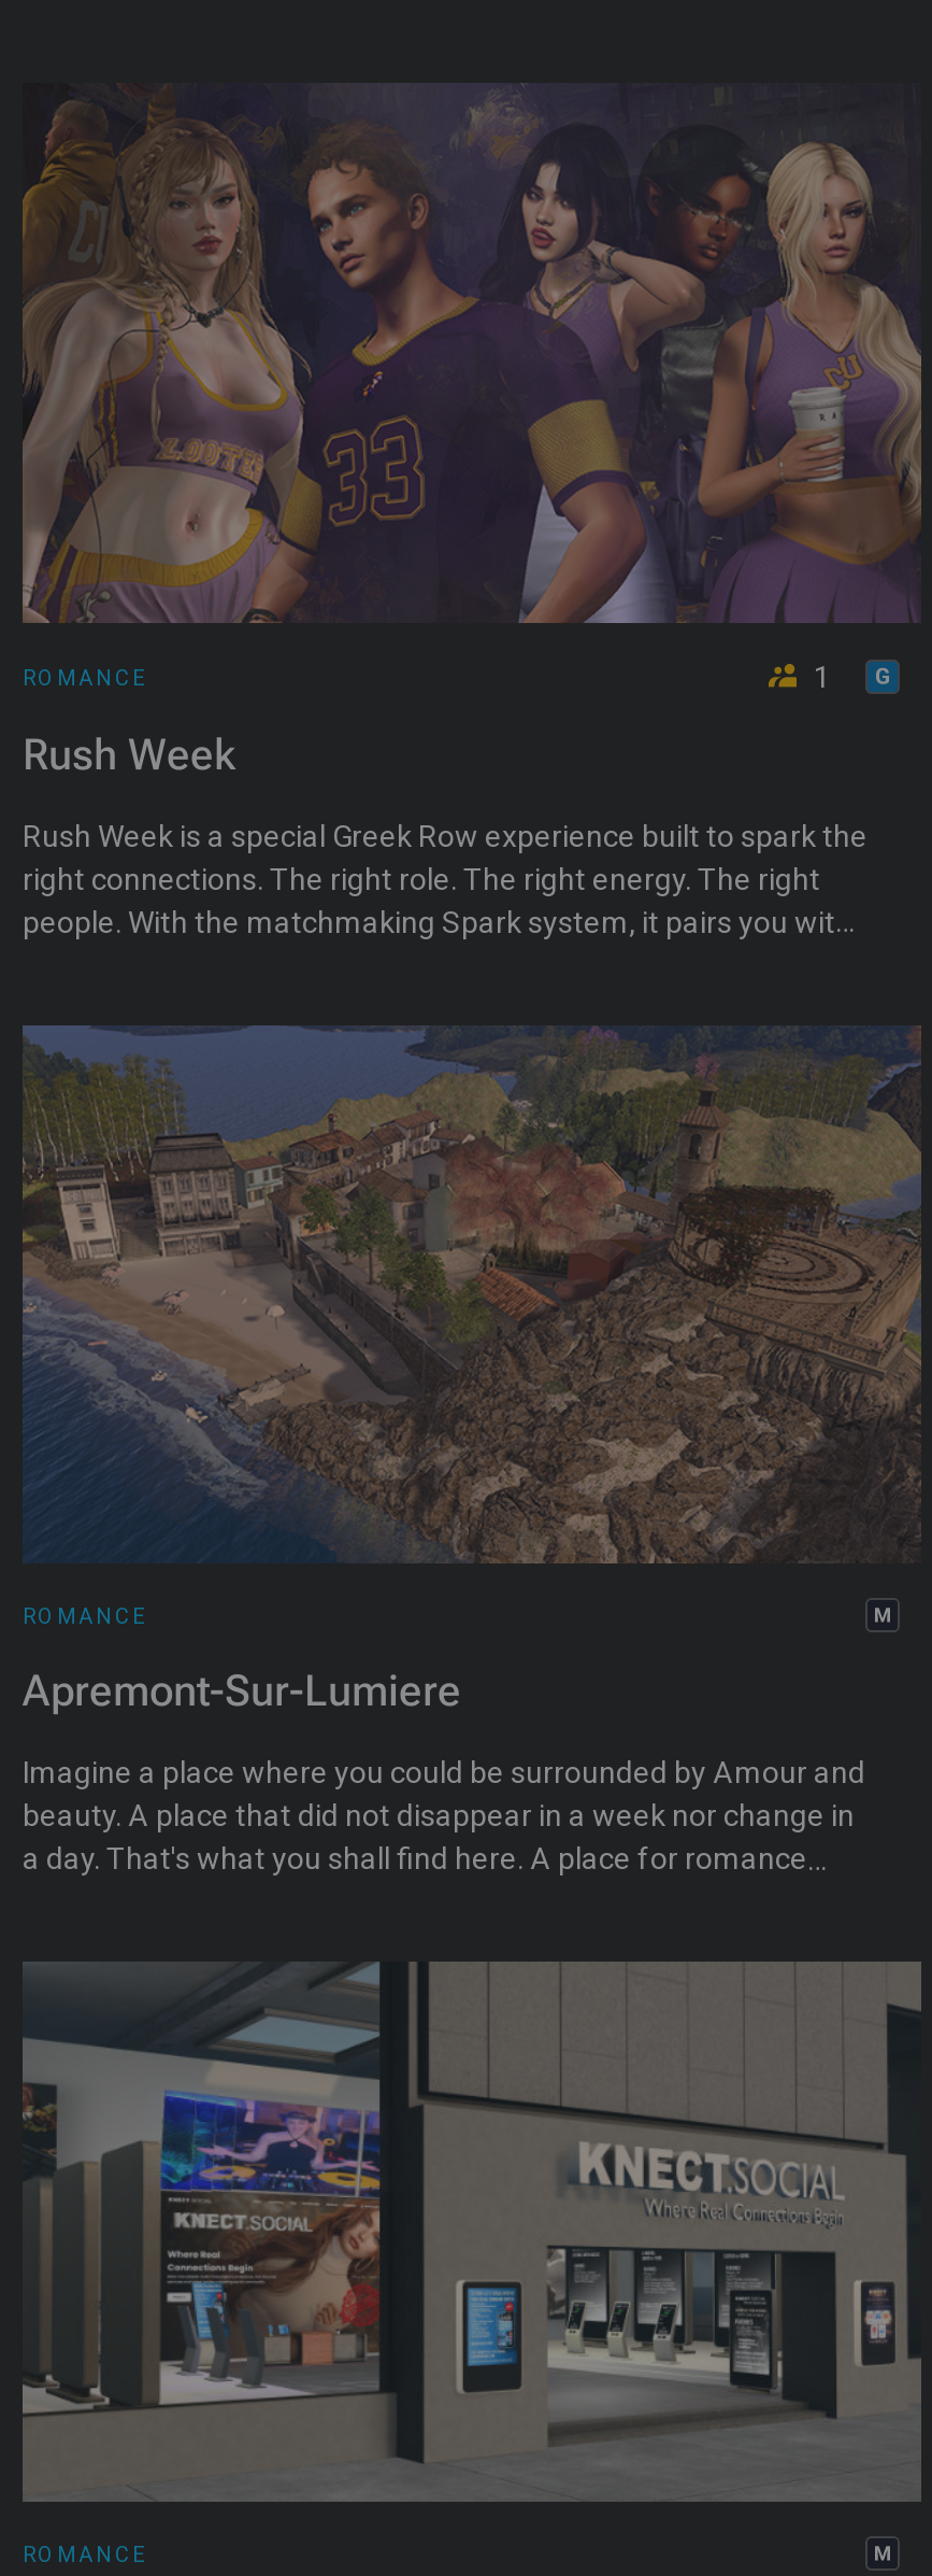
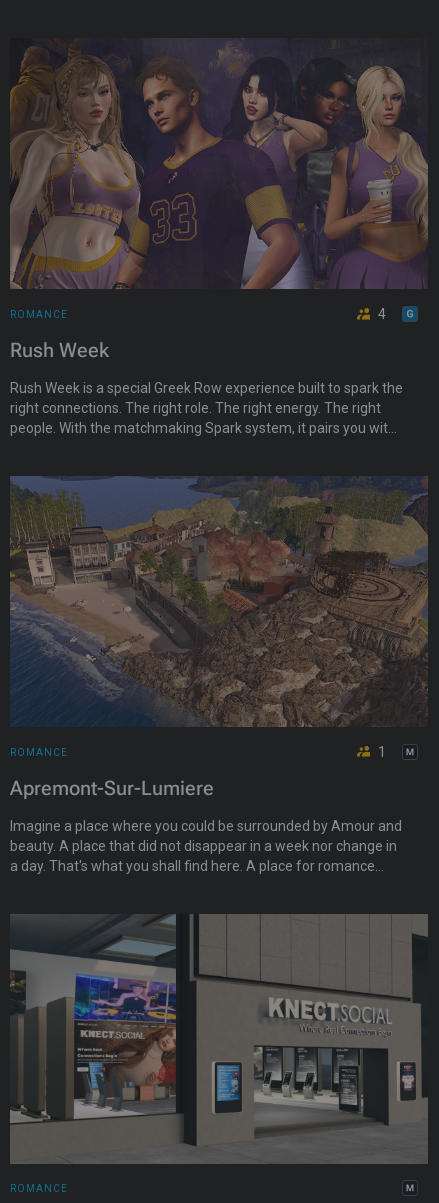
[814,659,831,693] 1 -> [378,306,386,322] 4
none -> [378,744,386,760] 1

